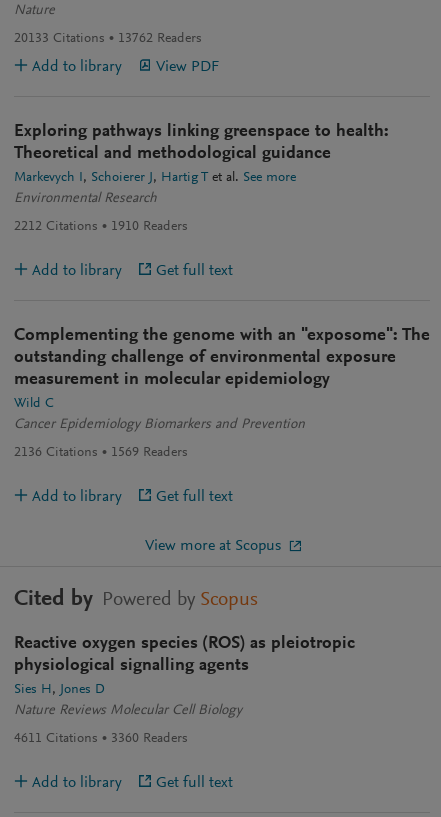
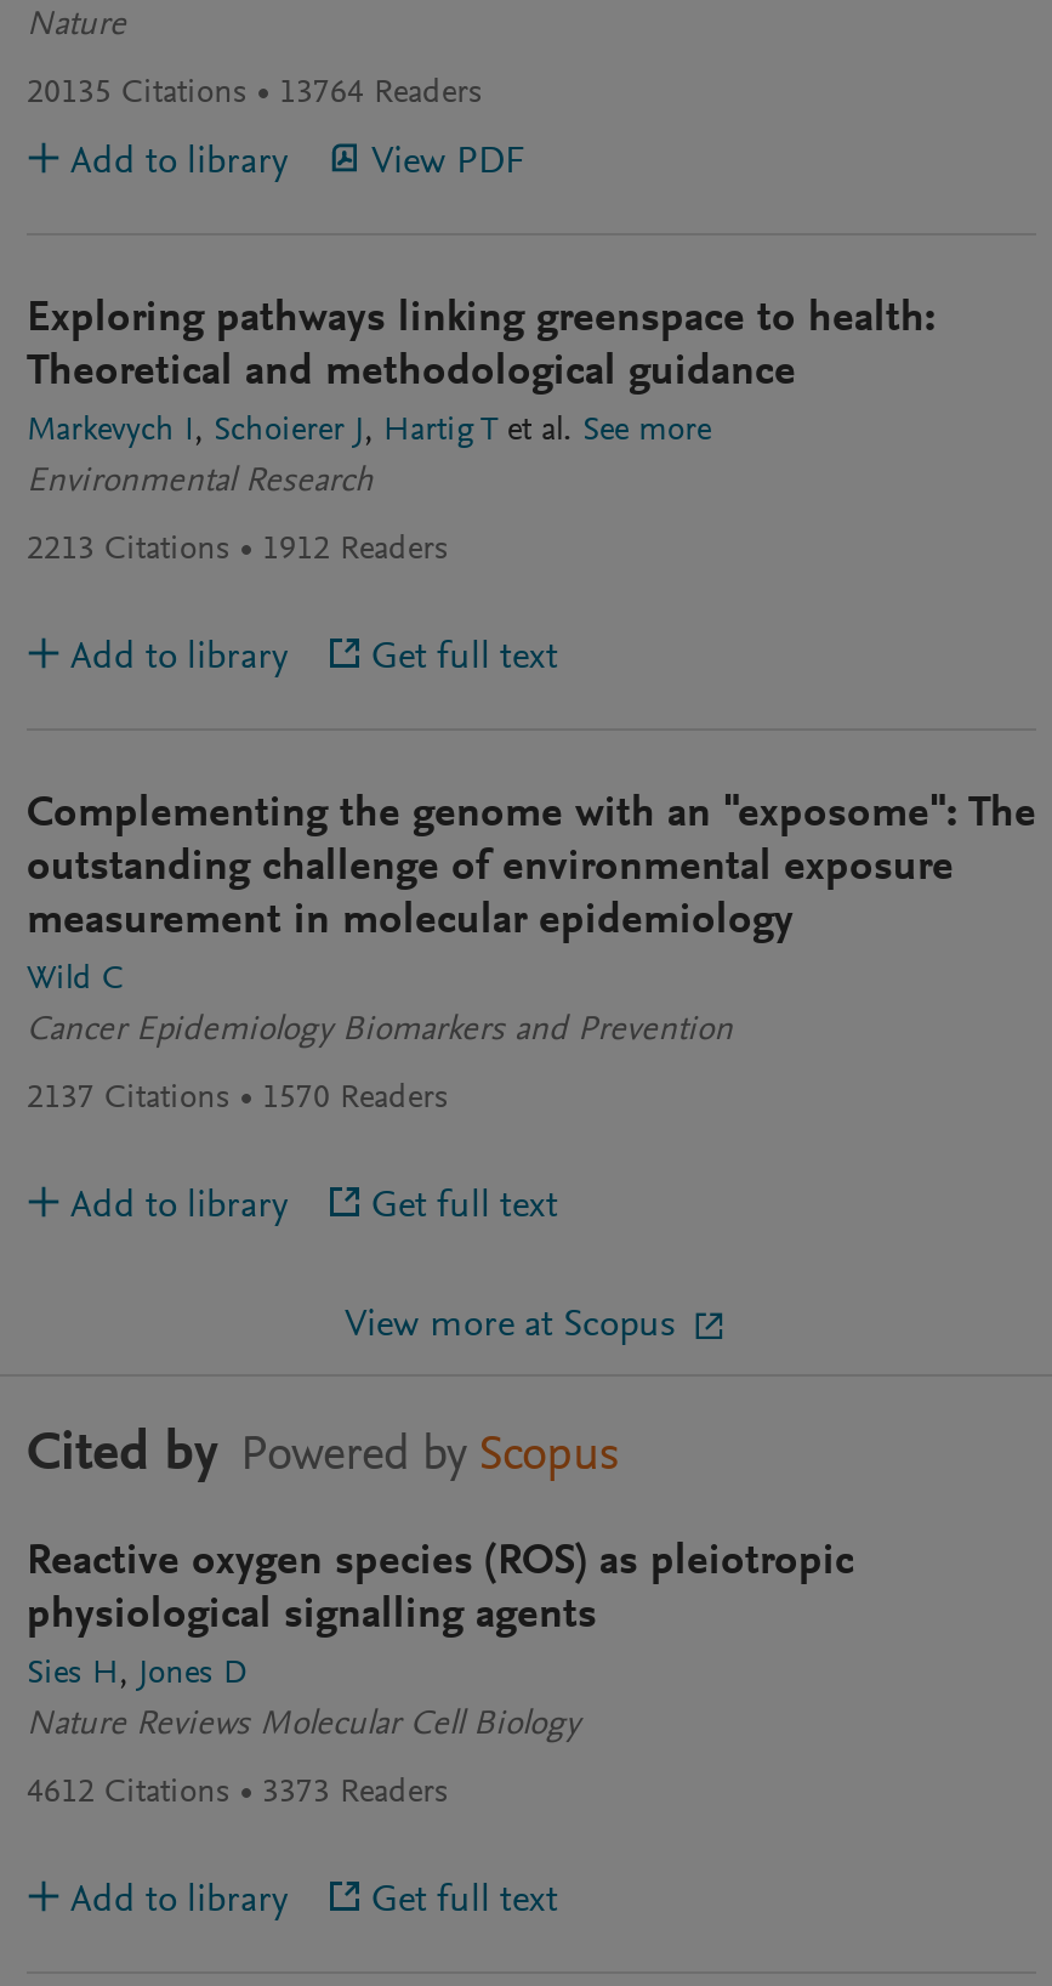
[14,32,105,46] 20133 Citations -> [27,78,248,112] 20135 Citations
[118,32,202,46] 13762 Readers -> [279,78,483,112] 13764 Readers
[14,220,98,234] 2212 Citations -> [27,534,231,568] 2213 Citations
[111,220,188,234] 1910 Readers -> [262,534,449,568] 1912 Readers
[14,446,98,460] 2136 Citations -> [27,1083,231,1117] 2137 Citations
[111,446,188,460] 1569 Readers -> [262,1083,449,1117] 1570 Readers
[14,732,98,746] 4611 Citations -> [27,1778,231,1812] 4612 Citations
[111,732,188,746] 3360 Readers -> [262,1778,449,1812] 3373 Readers

